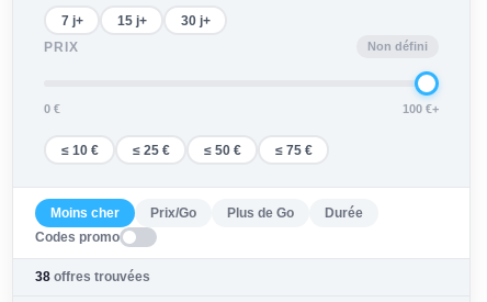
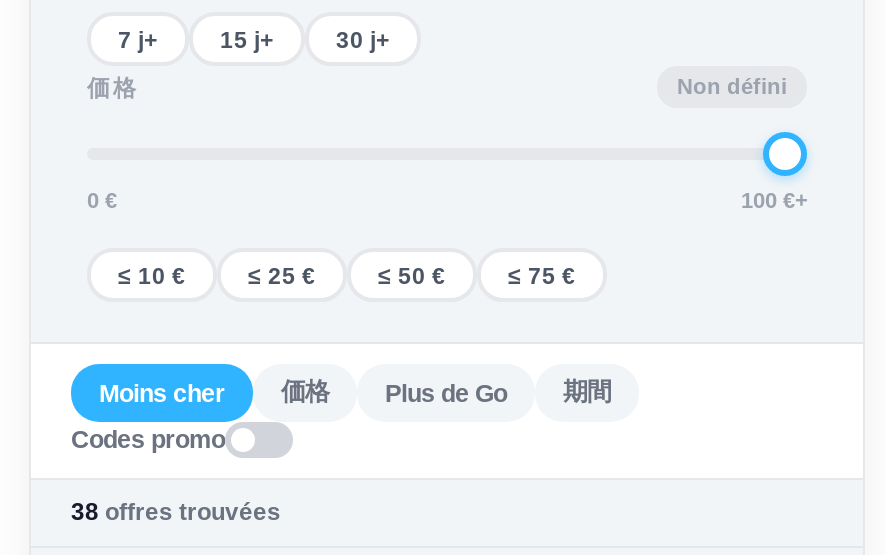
[44,40,79,53] PRIX -> [87,75,139,99] 価格
[150,206,196,221] Prix/Go -> [281,378,329,406] 価格
[325,206,363,221] Durée -> [563,378,611,406] 期間

